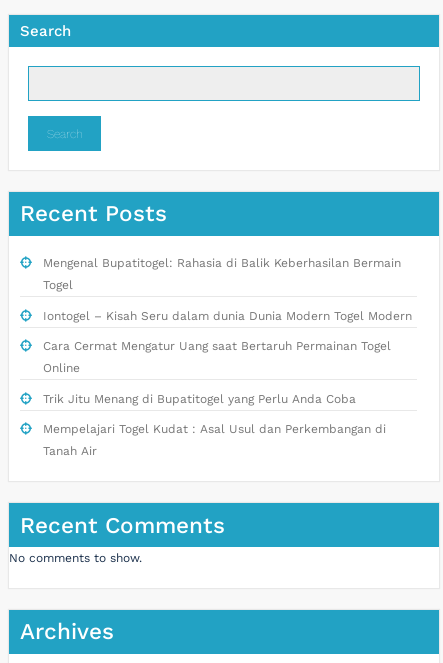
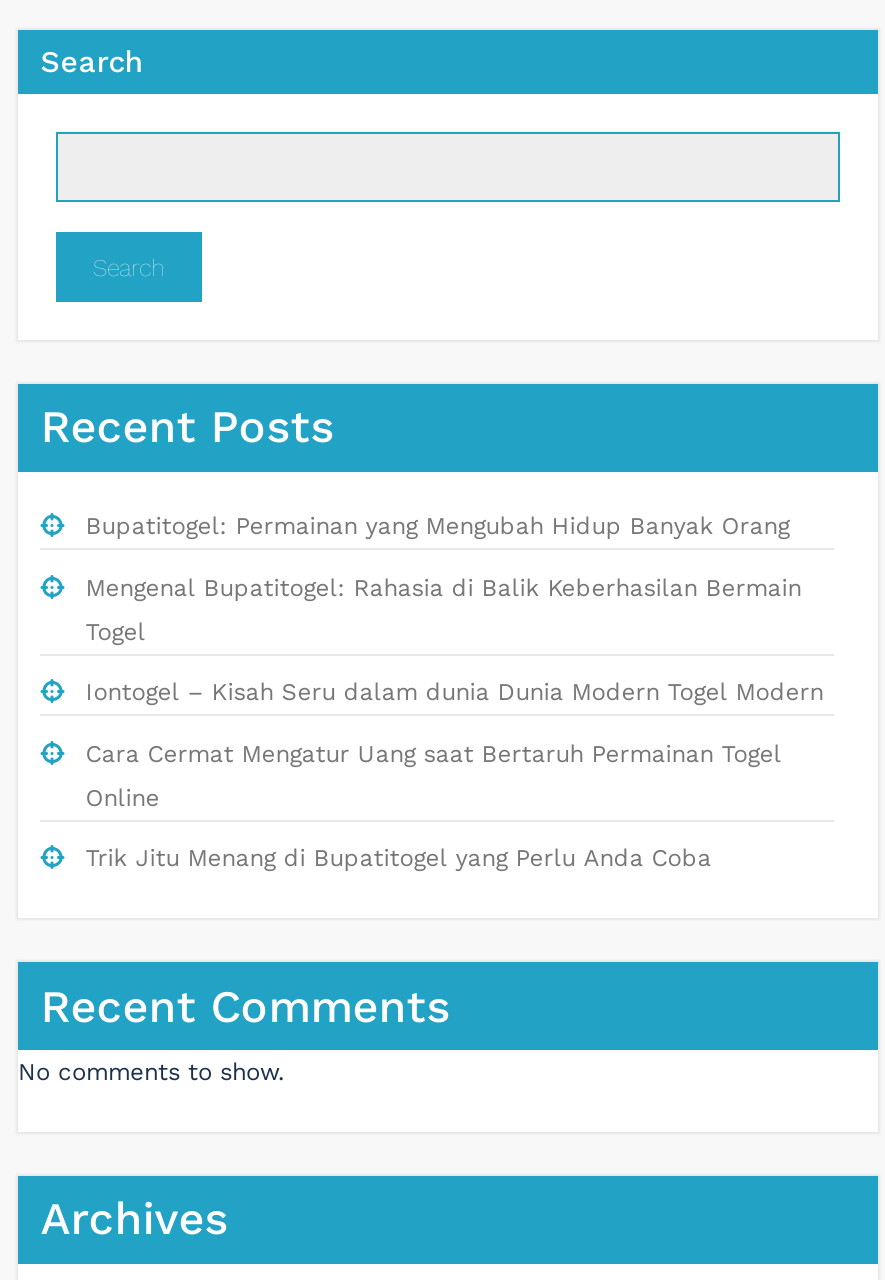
none -> [86,512,790,540] Bupatitogel: Permainan yang Mengubah Hidup Banyak Orang
moved [43,256,412,406] -> [86,573,824,872]: Mengenal Bupatitogel: Rahasia di Balik Keberhasilan Bermain | Togel | Iontogel – Kisah Seru dalam dunia Dunia Modern Togel Modern | Cara Cermat Mengatur Uang saat Bertaruh Permainan Togel | Online | Trik Jitu Menang di Bupatitogel yang Perlu Anda Coba
[43,422,386,458] Mempelajari Togel Kudat : Asal Usul dan Perkembangan di | Tanah Air -> none

